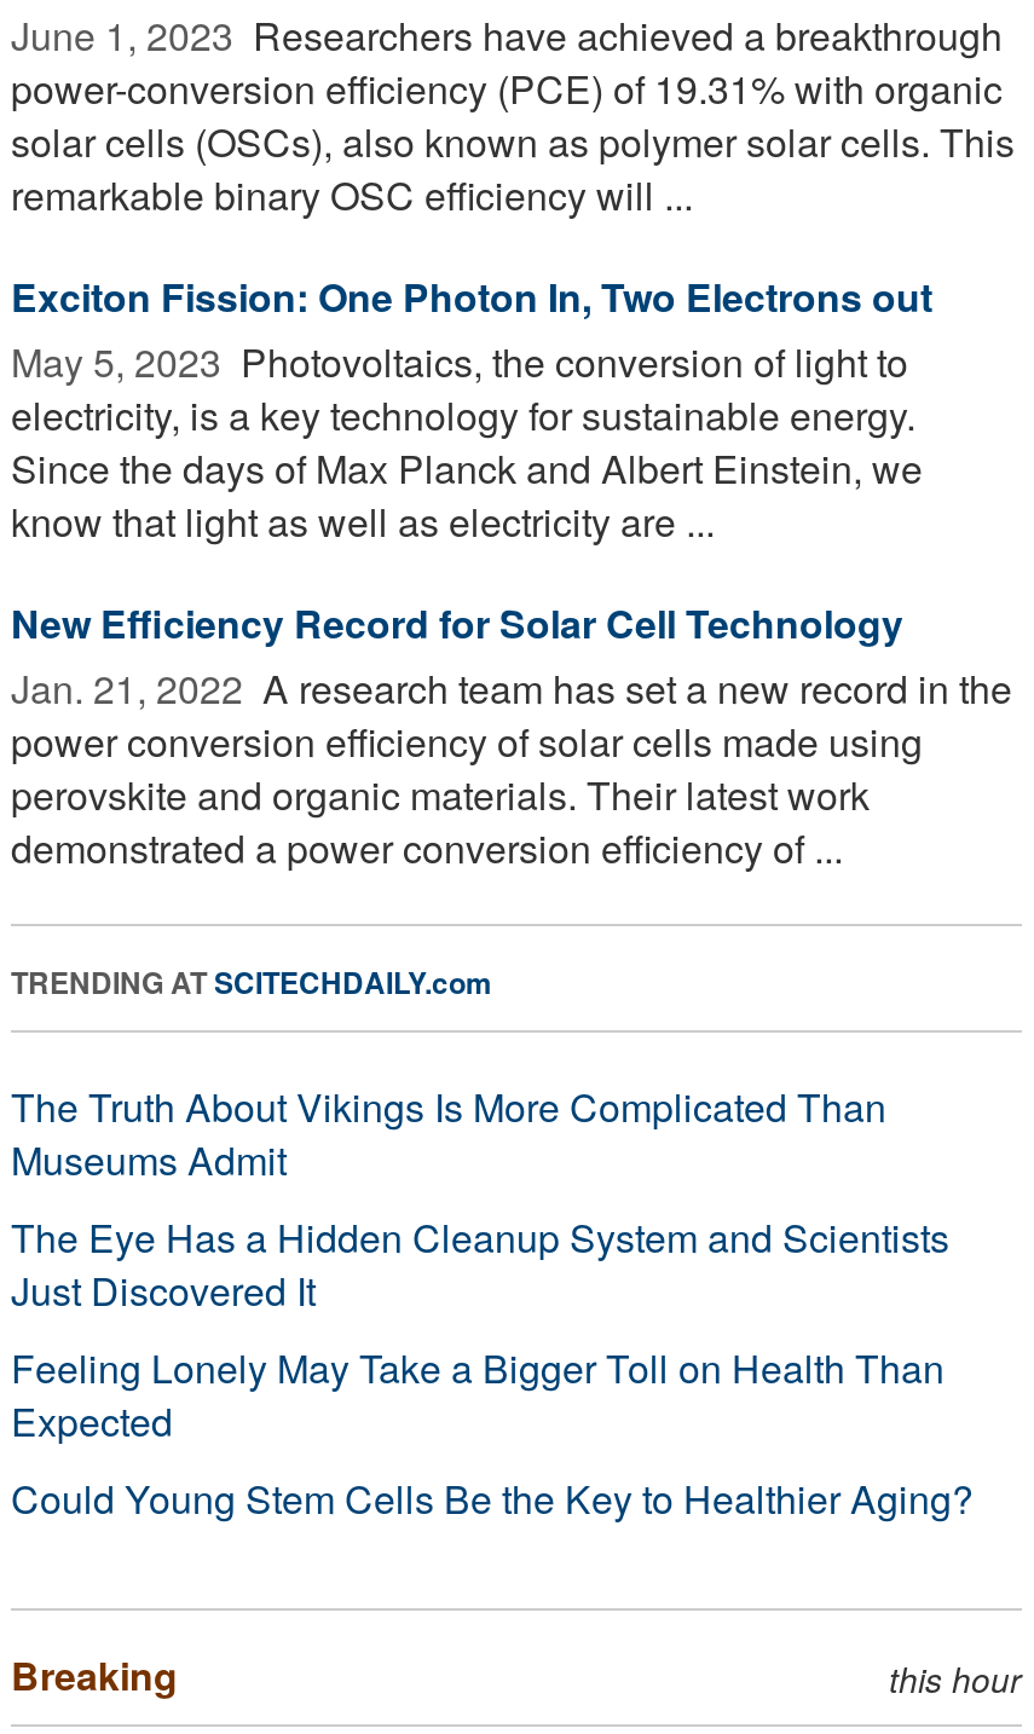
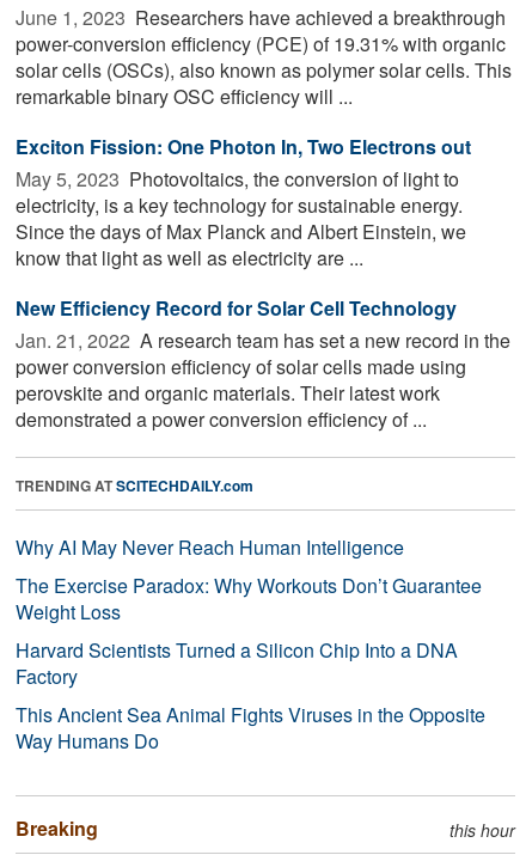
[11,1078,974,1526] The Truth About Vikings Is More Complicated Than | Museums Admit | The Eye Has a Hidden Cleanup System and Scientists | Just Discovered It | Feeling Lonely May Take a Bigger Toll on Health Than | Expected | Could Young Stem Cells Be the Key to Healthier Aging? -> [16,533,485,754] Why AI May Never Reach Human Intelligence | The Exercise Paradox: Why Workouts Don’t Guarantee | Weight Loss | Harvard Scientists Turned a Silicon Chip Into a DNA | Factory | This Ancient Sea Animal Fights Viruses in the Opposite | Way Humans Do

